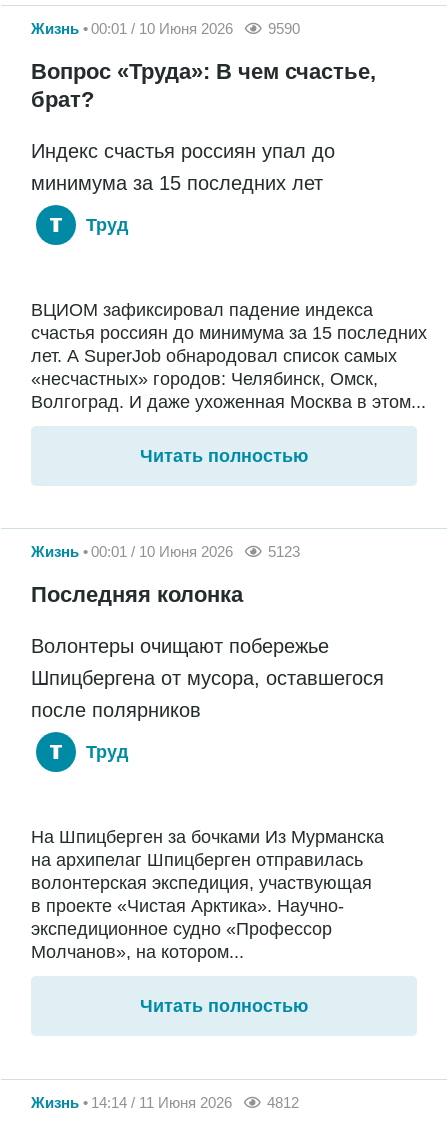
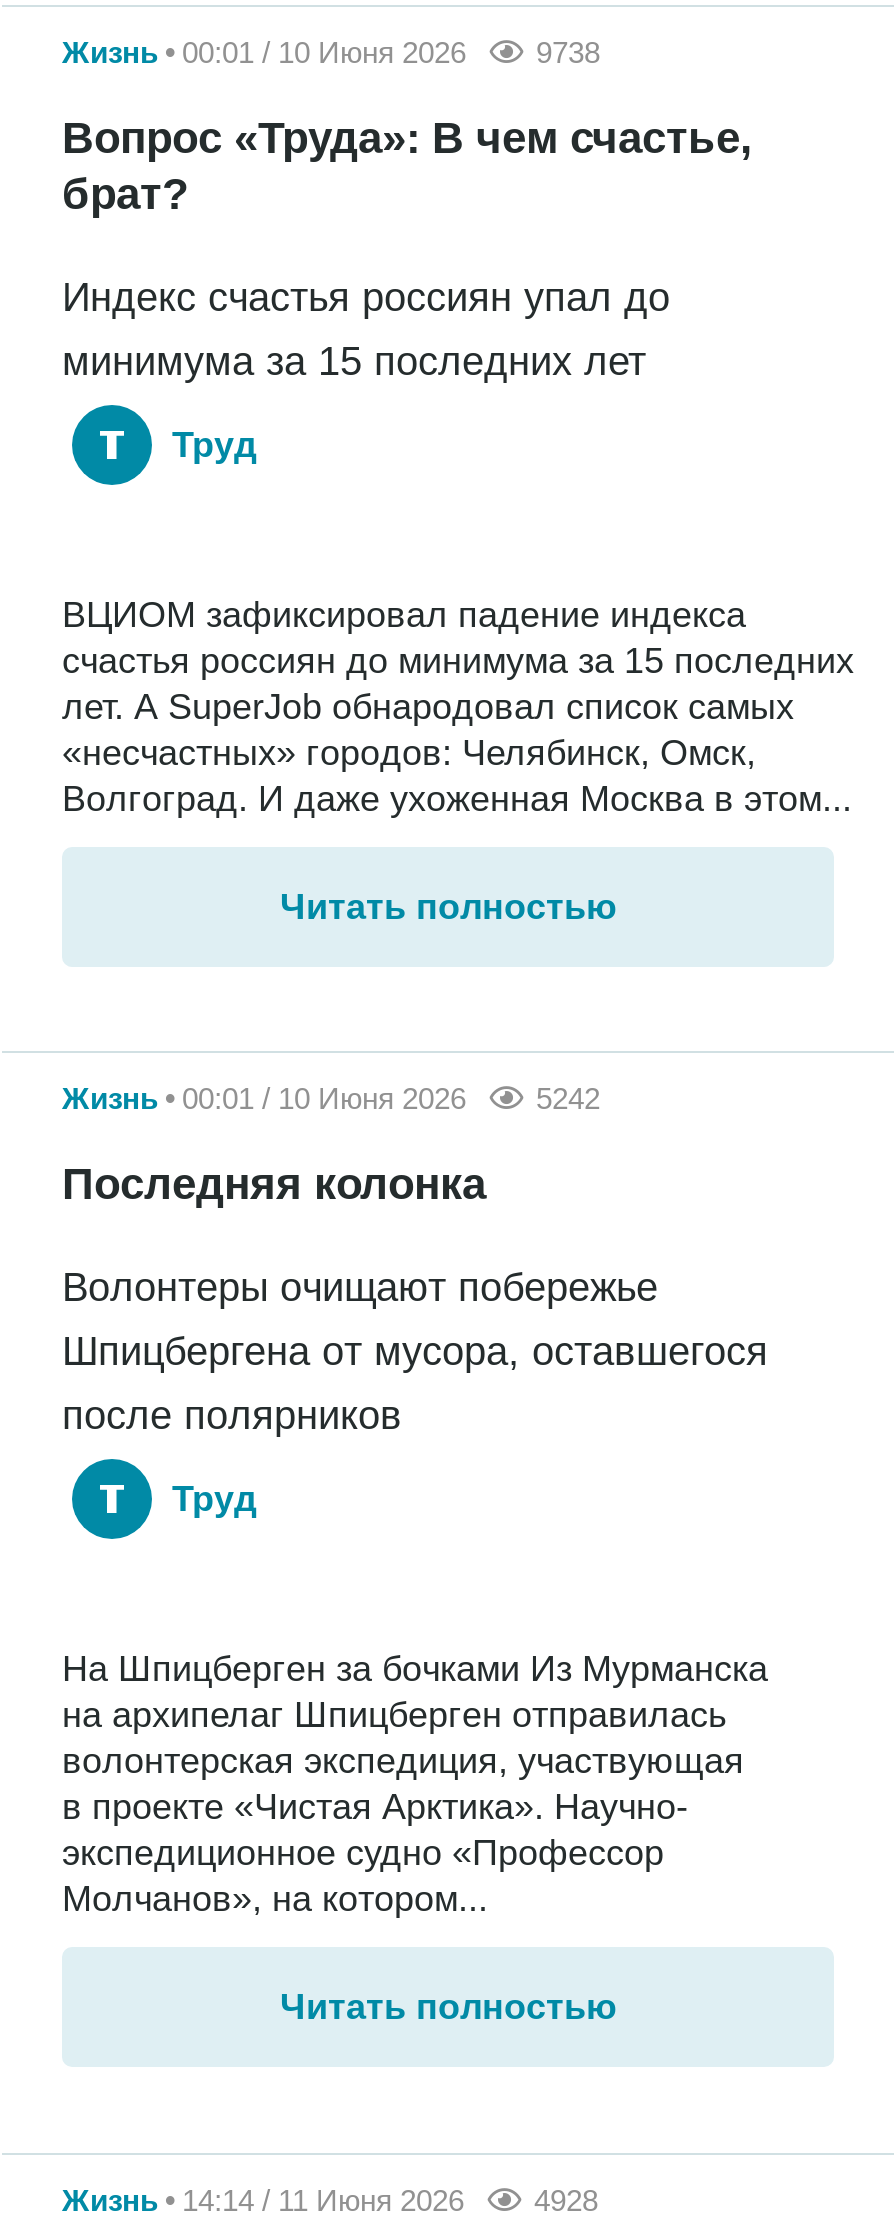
[268,20,300,37] 9590 -> [536,35,600,69] 9738
[268,543,300,560] 5123 -> [536,1082,600,1116] 5242
[267,1094,299,1111] 4812 -> [534,2182,598,2216] 4928

